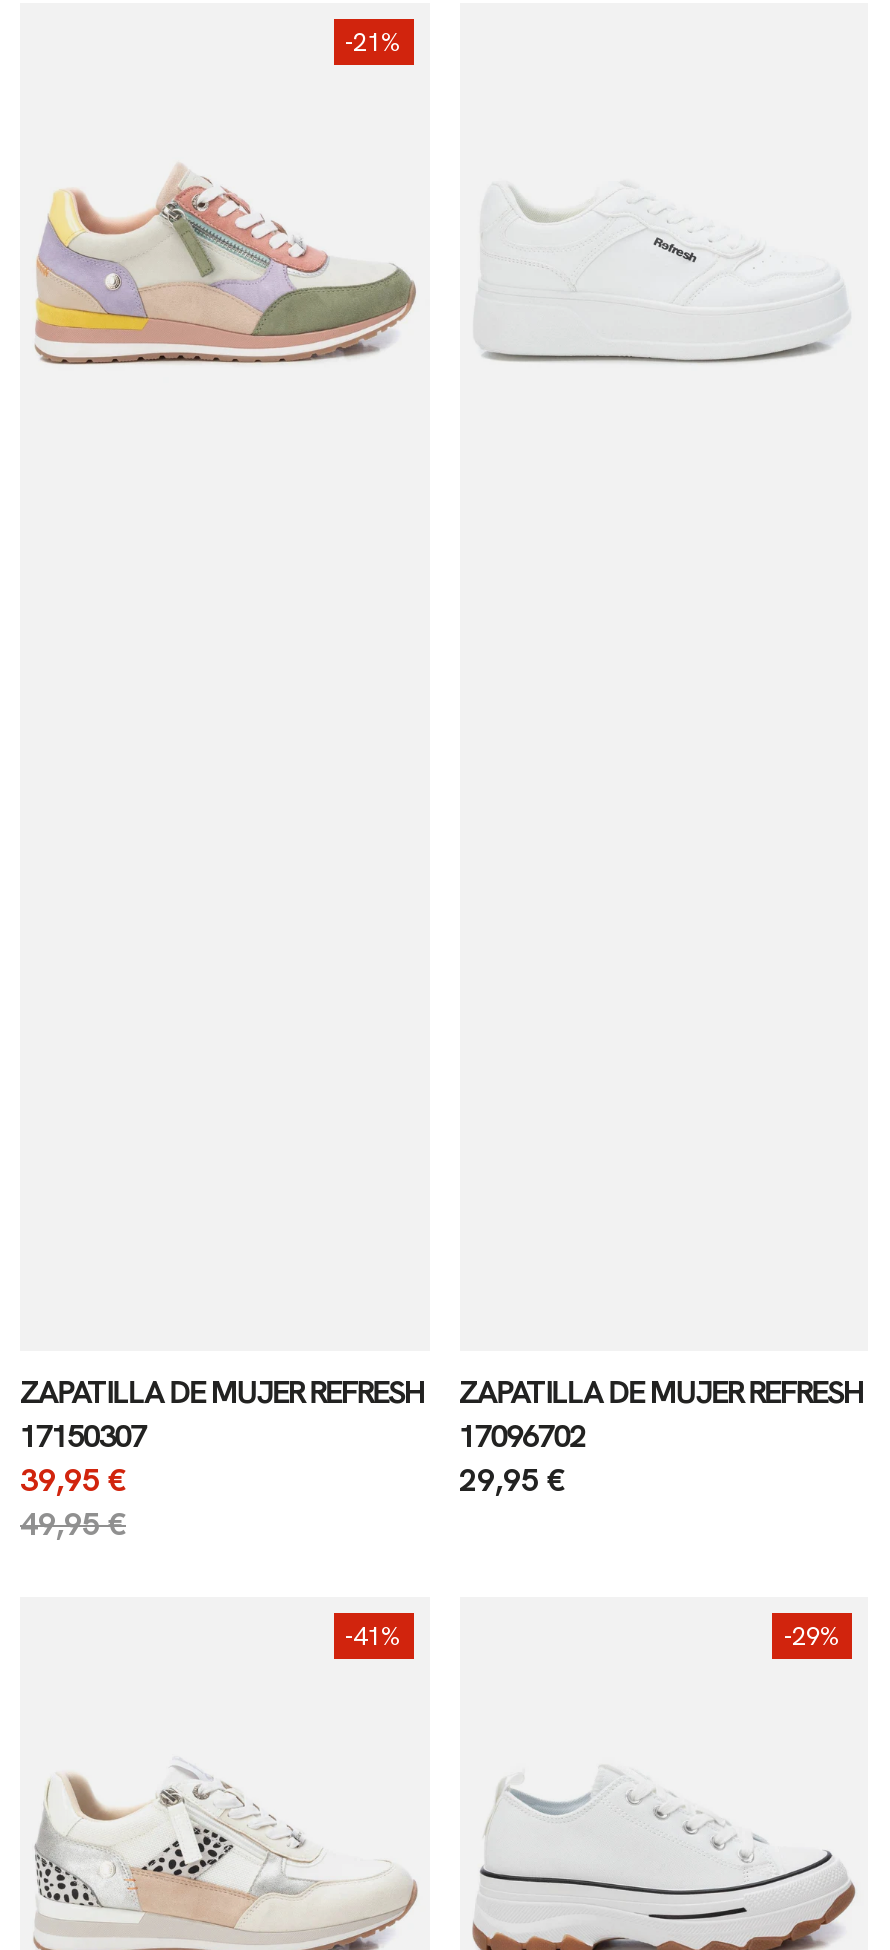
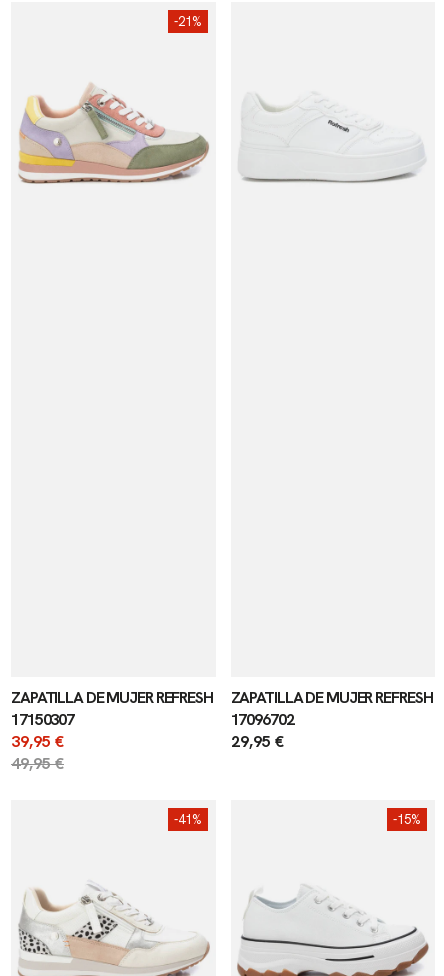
[784,1619,840,1653] -29% -> [393,811,421,828] -15%

